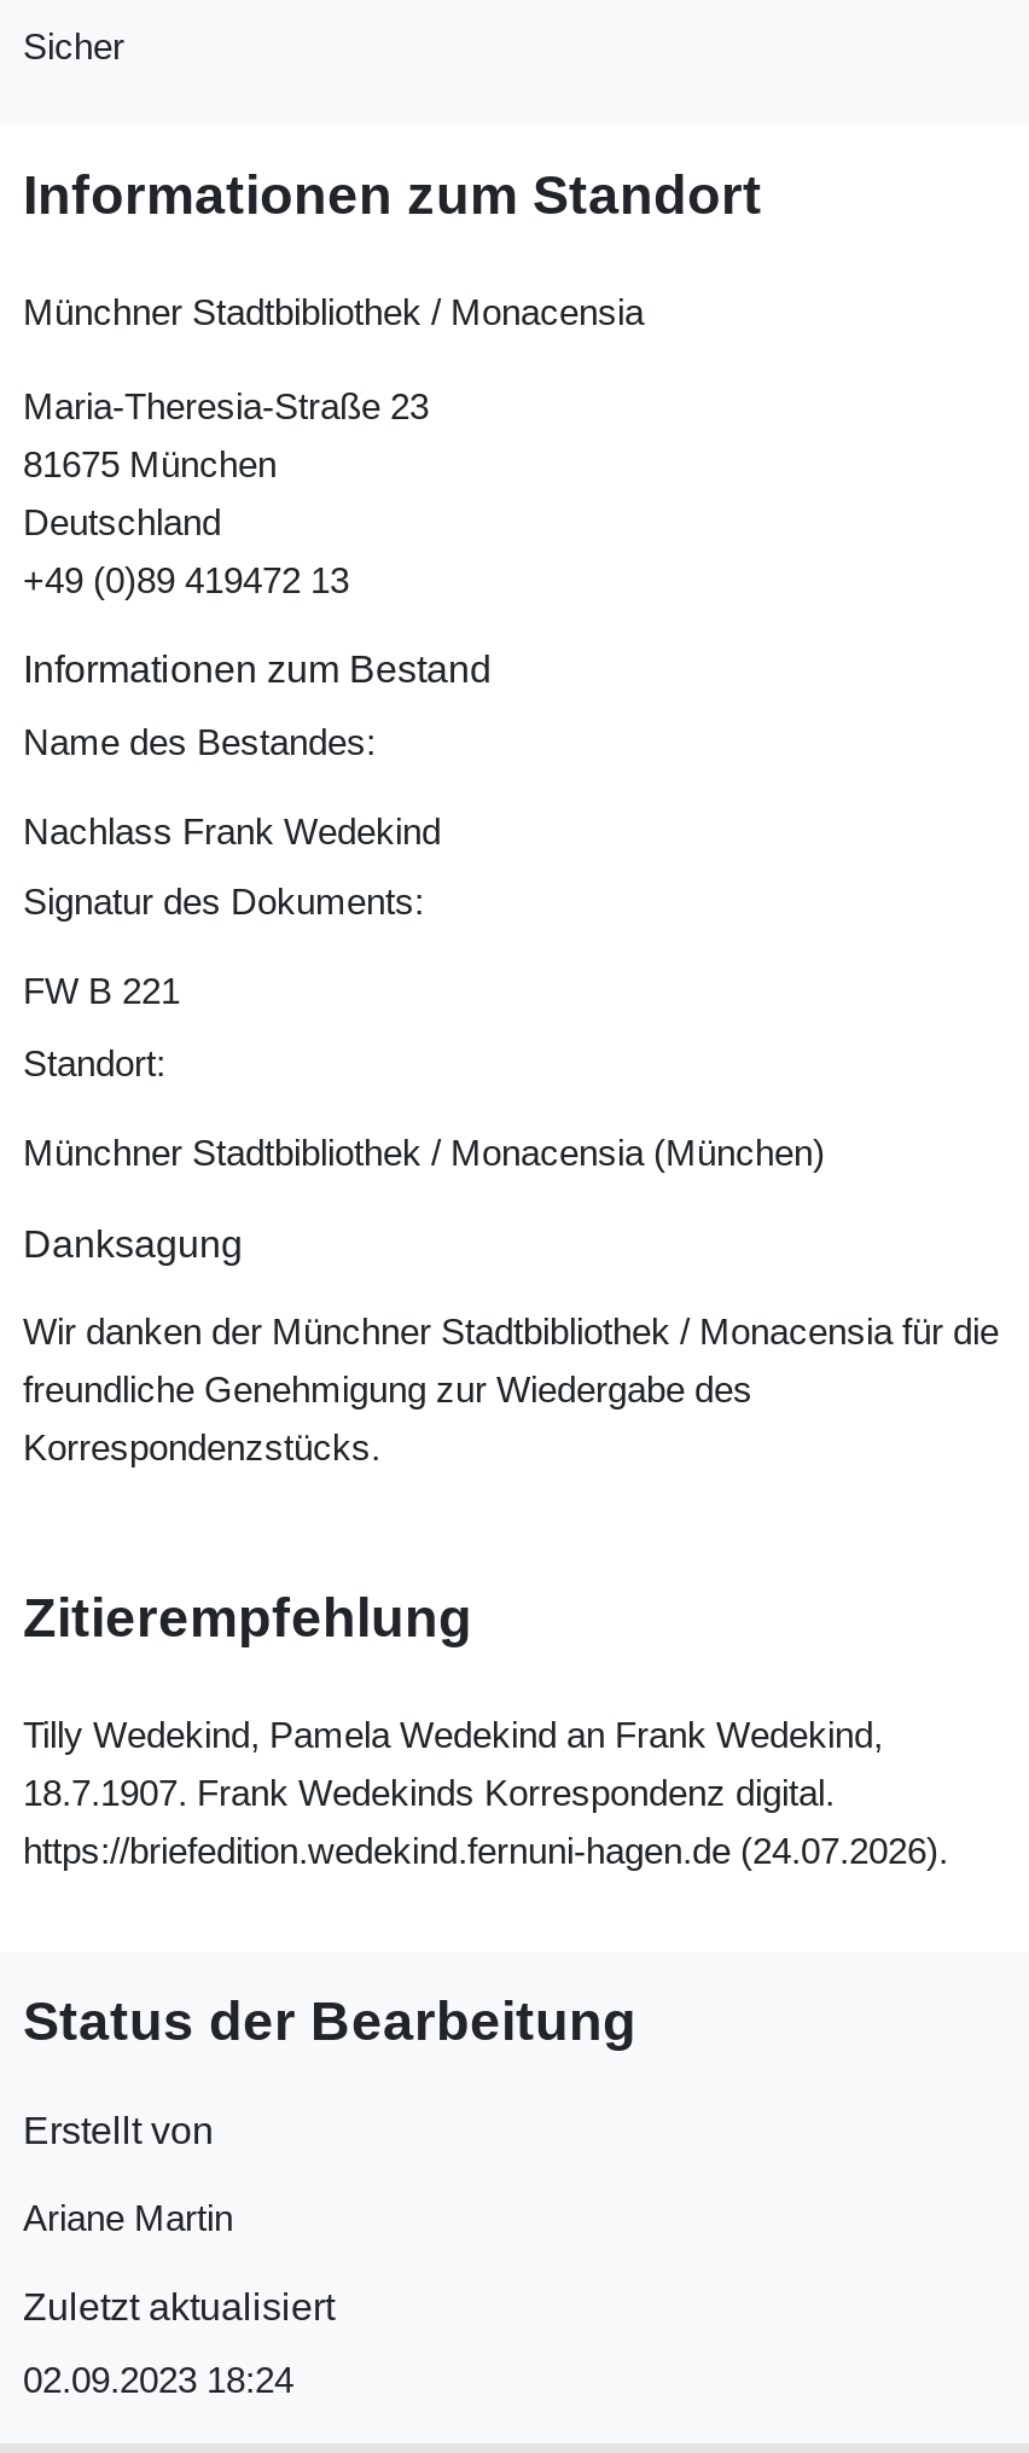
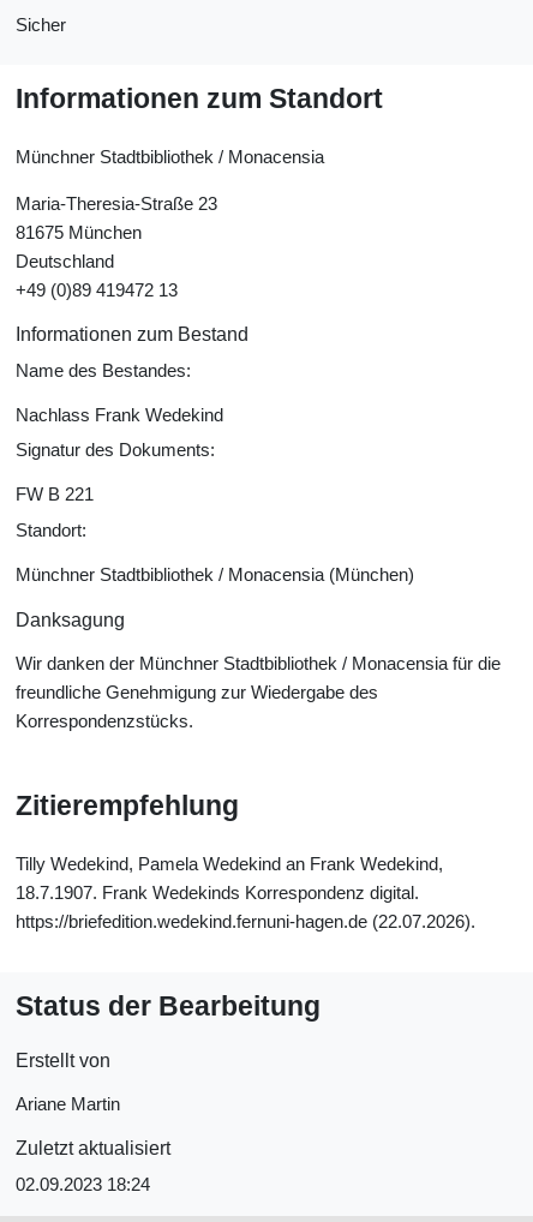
[23,1829,948,1870] https://briefedition.wedekind.fernuni-hagen.de (24.07.2026). -> [16,910,475,931] https://briefedition.wedekind.fernuni-hagen.de (22.07.2026).

